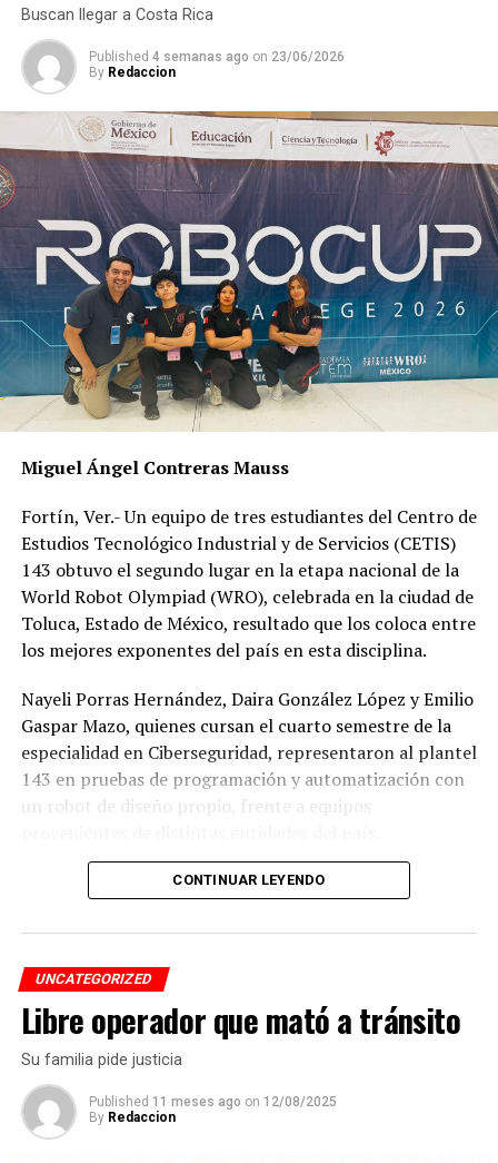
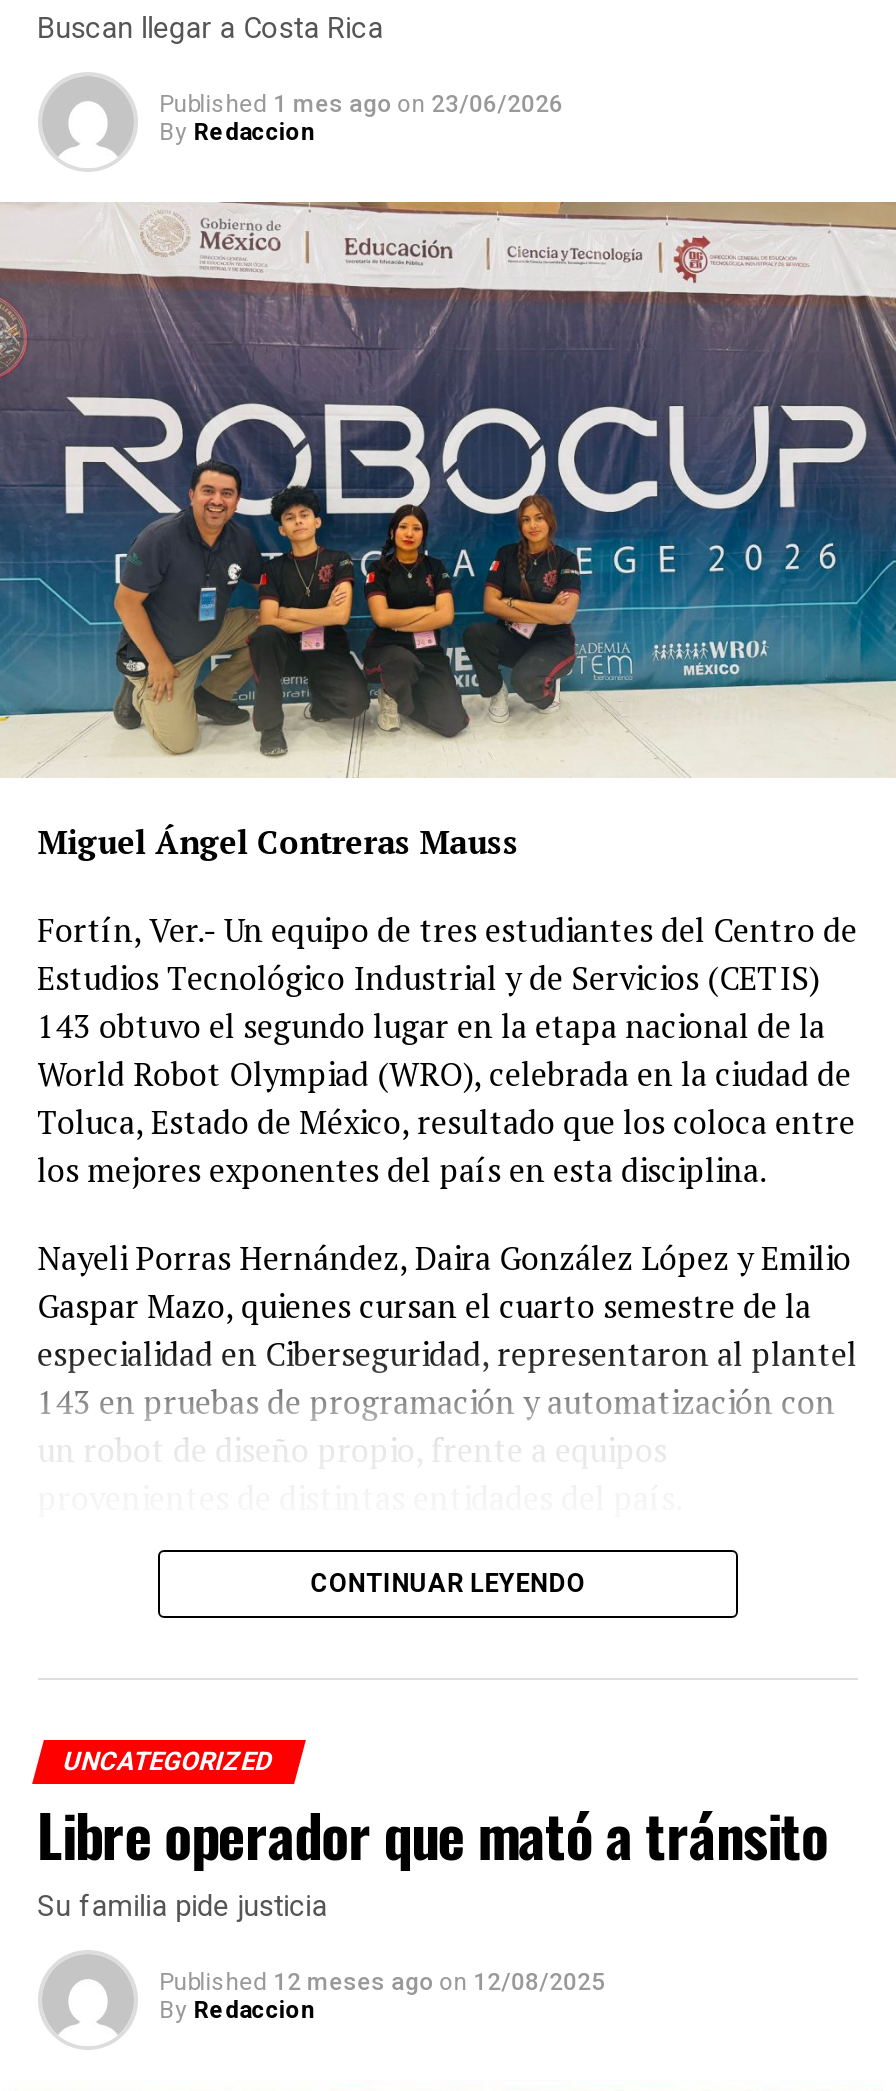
[89,49,344,65] Published 4 semanas ago on 23/06/2026 -> [159,89,563,117] Published 1 mes ago on 23/06/2026
[89,1094,336,1110] Published 11 meses ago on 12/08/2025 -> [159,1966,605,1994] Published 12 meses ago on 12/08/2025

